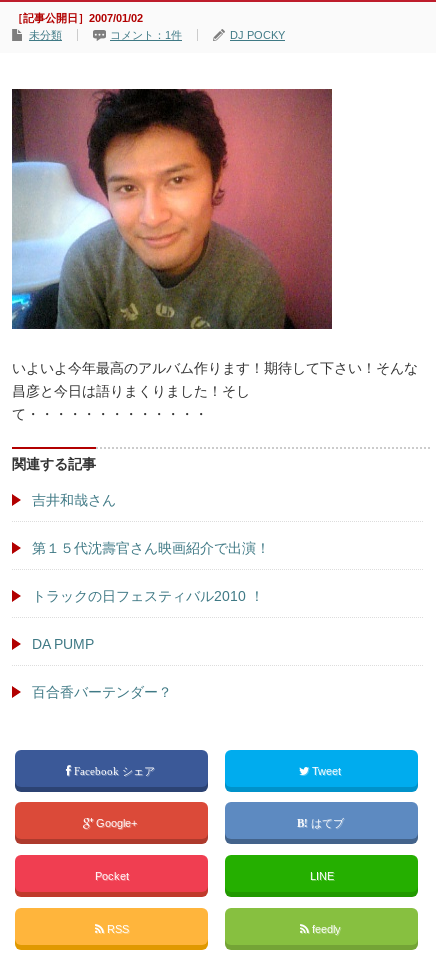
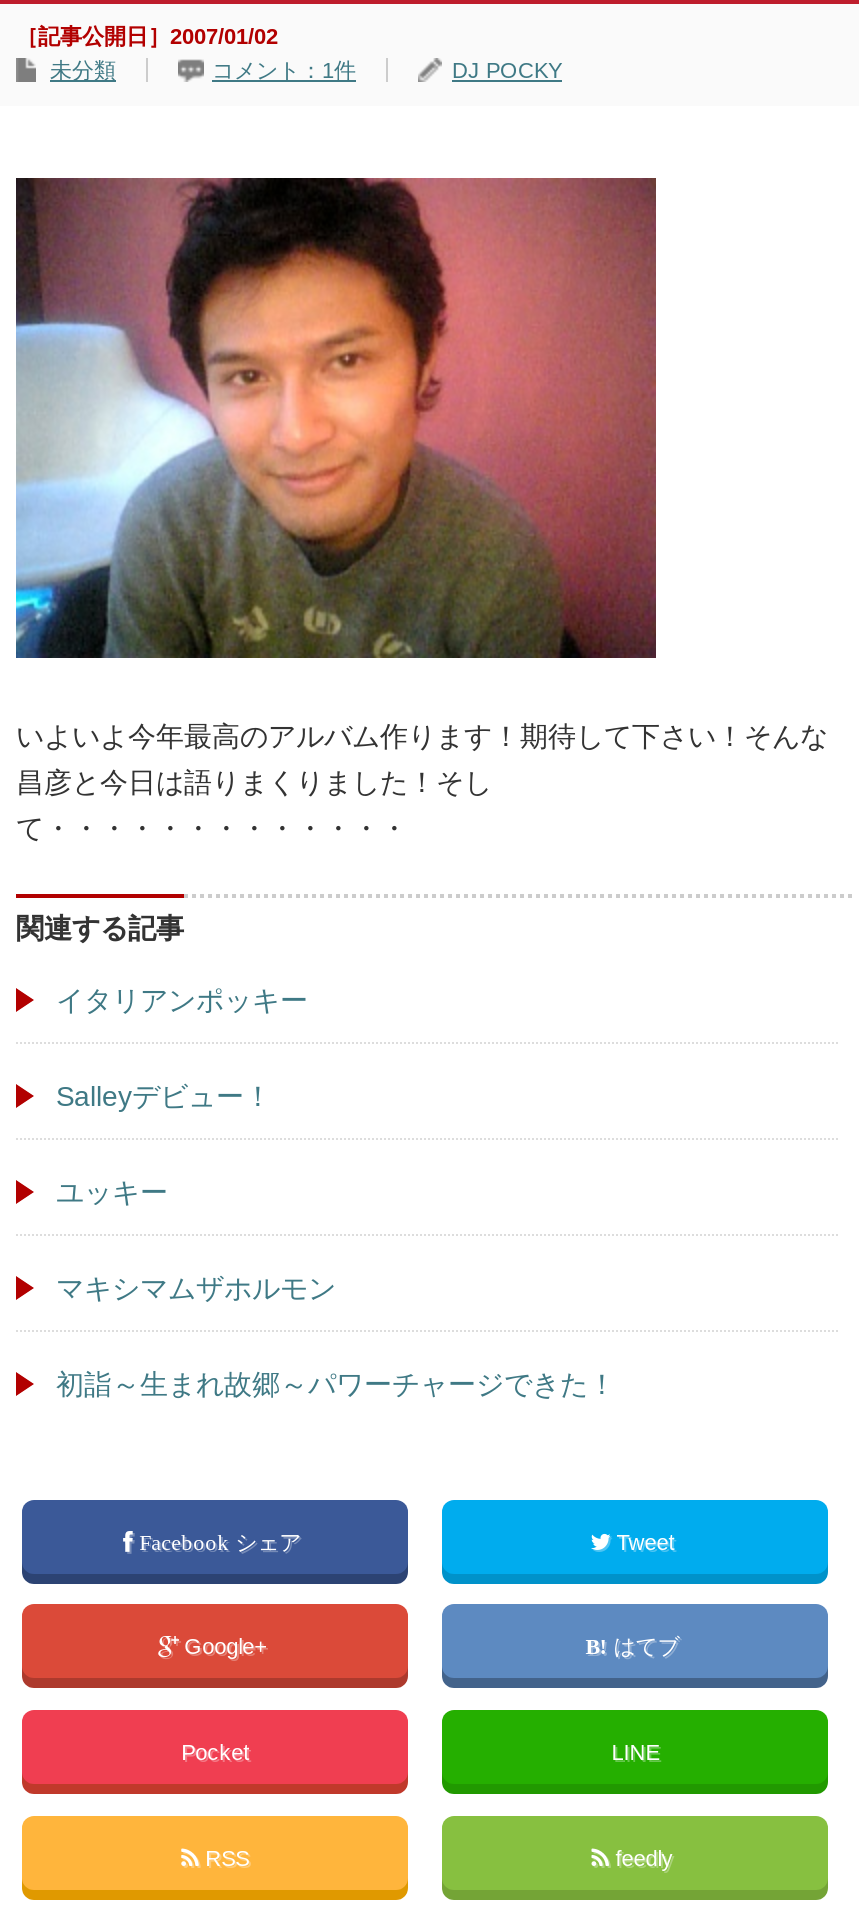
[32,492,116,508] 吉井和哉さん -> [56,983,308,1015] イタリアンポッキー
[32,540,270,556] 第１５代沈壽官さん映画紹介で出演！ -> [56,1079,272,1111] Salleyデビュー！
[32,588,264,604] トラックの日フェスティバル2010 ！ -> [56,1175,168,1207] ユッキー
[32,636,94,652] DA PUMP -> [56,1271,336,1303] マキシマムザホルモン
[32,684,172,700] 百合香バーテンダー？ -> [56,1367,616,1399] 初詣～生まれ故郷～パワーチャージできた！

